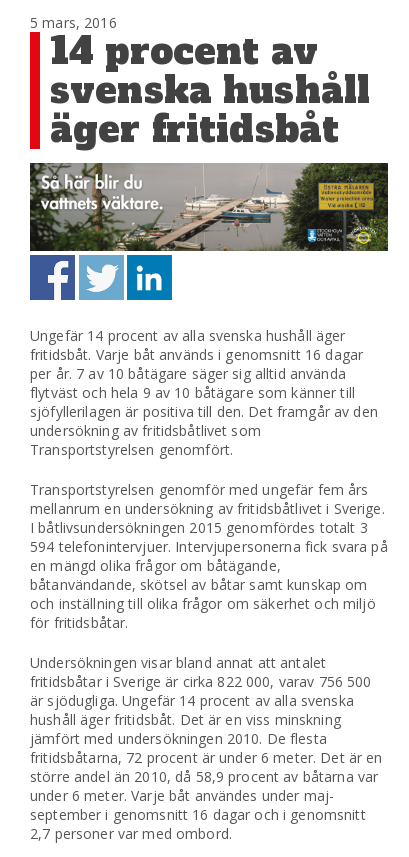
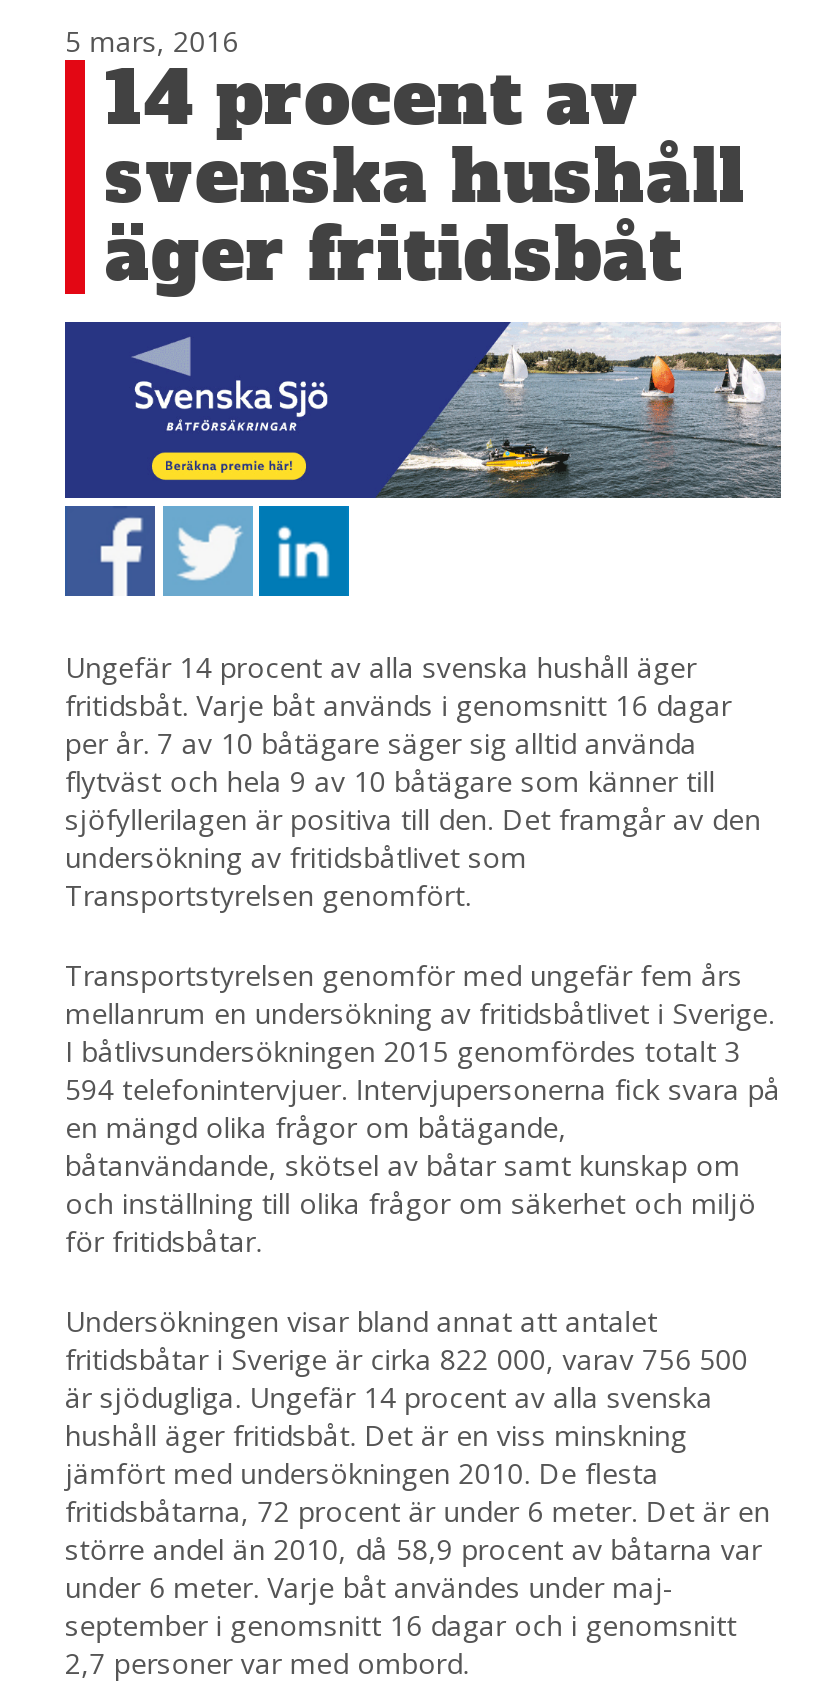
[29,162,389,252] [image] -> [63,320,783,500] [image]

